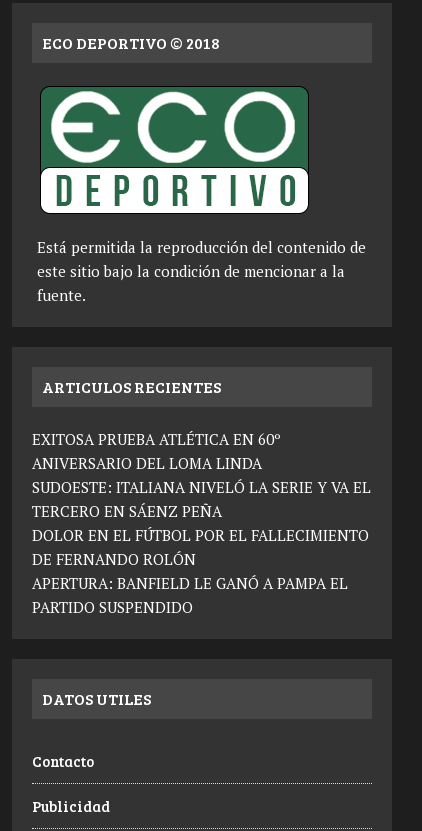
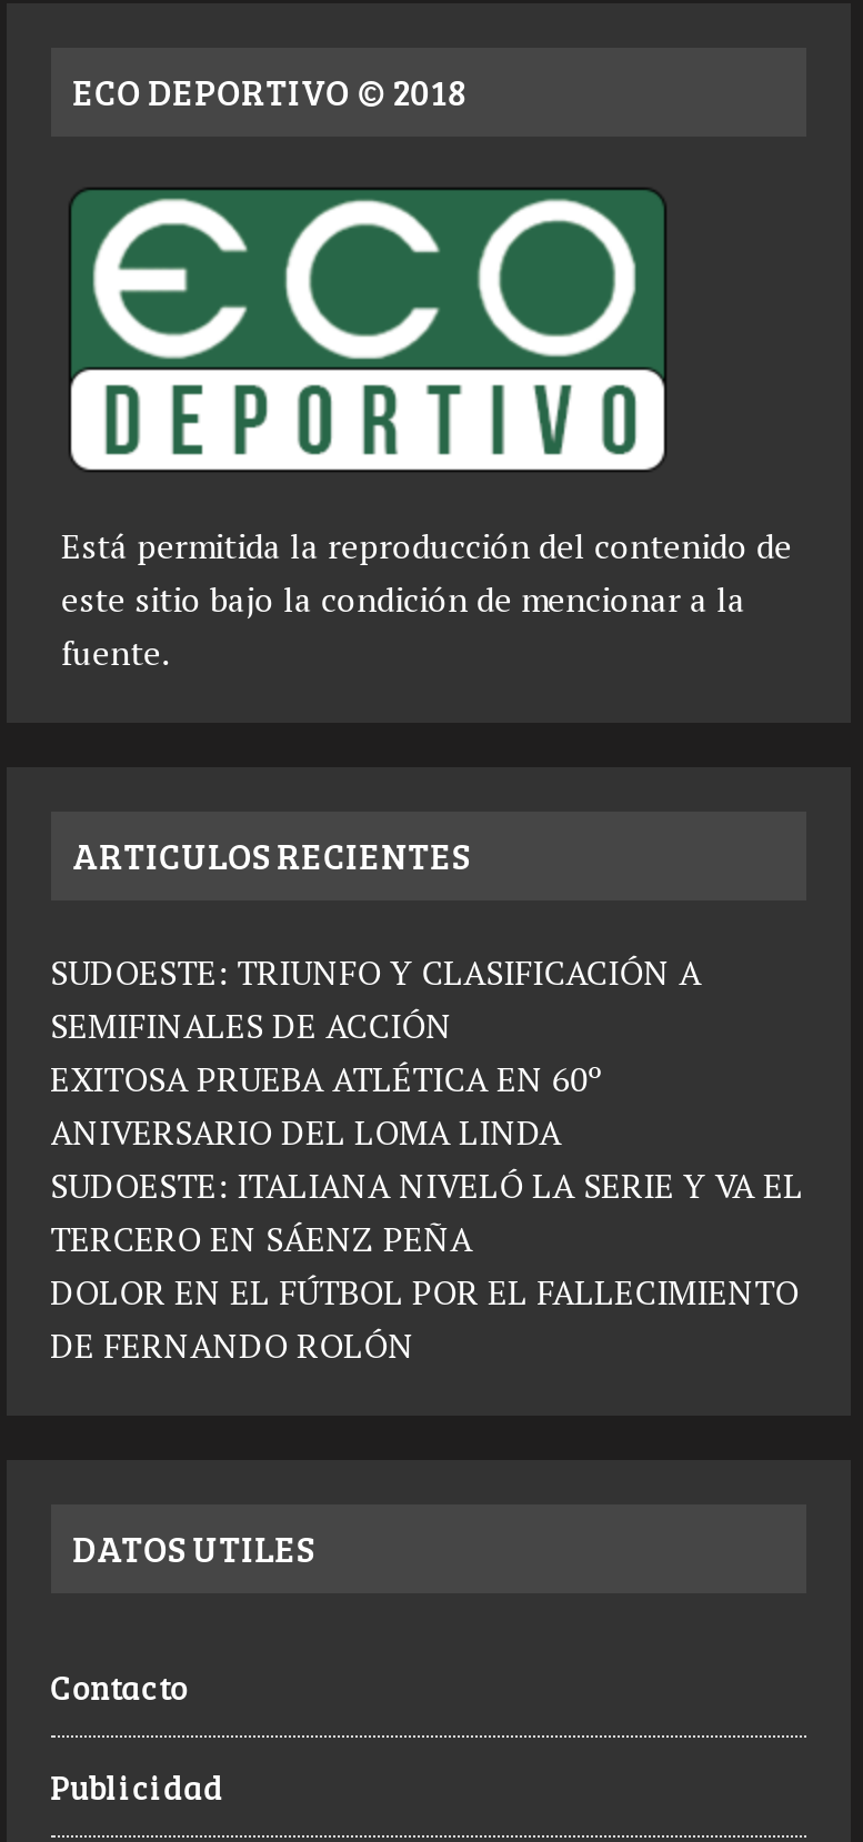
none -> [50,950,701,1047] SUDOESTE: TRIUNFO Y CLASIFICACIÓN A | SEMIFINALES DE ACCIÓN
moved [32,429,371,569] -> [50,1056,803,1367]: EXITOSA PRUEBA ATLÉTICA EN 60º | ANIVERSARIO DEL LOMA LINDA | SUDOESTE: ITALIANA NIVELÓ LA SERIE Y VA EL | TERCERO EN SÁENZ PEÑA | DOLOR EN EL FÚTBOL POR EL FALLECIMIENTO | DE FERNANDO ROLÓN
[32,573,348,617] APERTURA: BANFIELD LE GANÓ A PAMPA EL | PARTIDO SUSPENDIDO -> none

